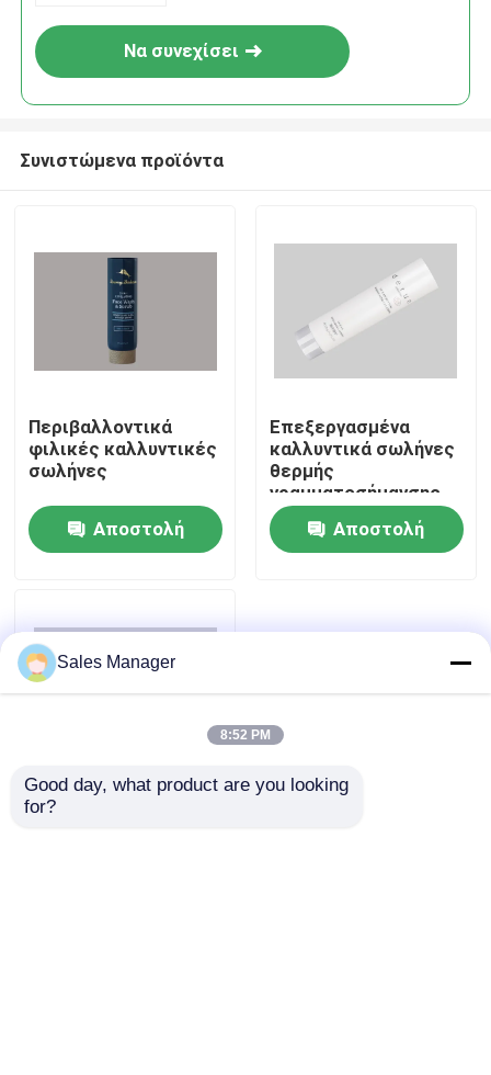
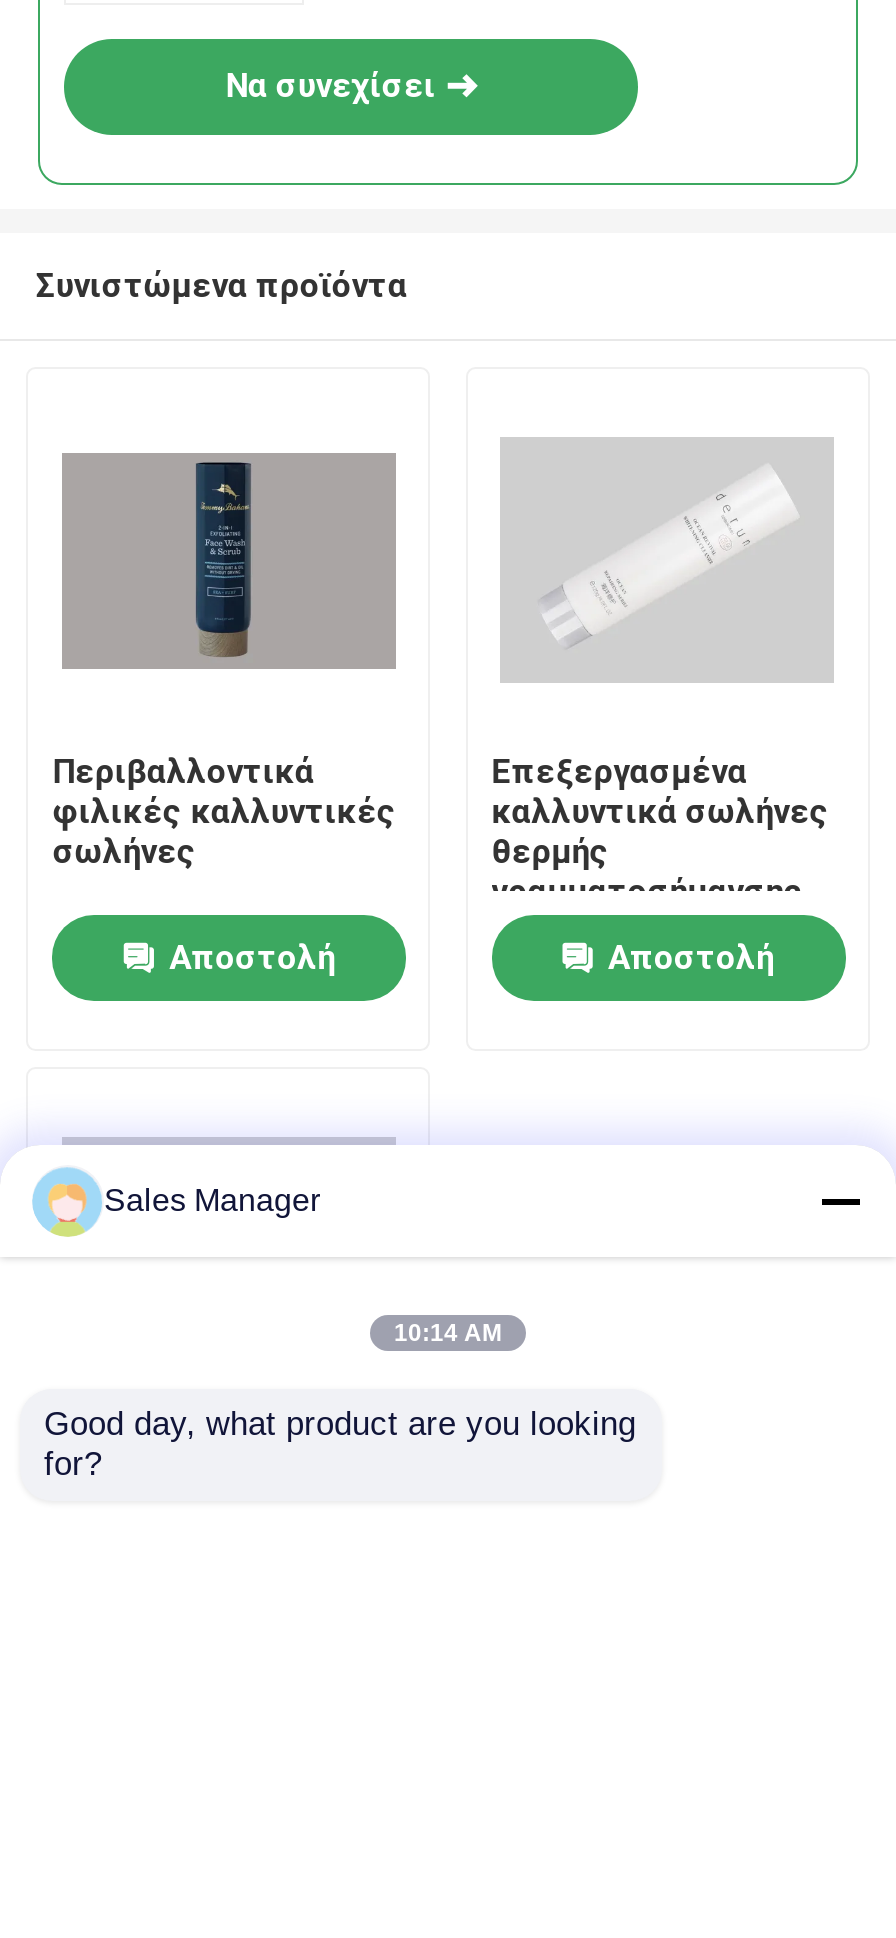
[220,727,271,743] 8:52 PM -> [394,1319,502,1347] 10:14 AM

